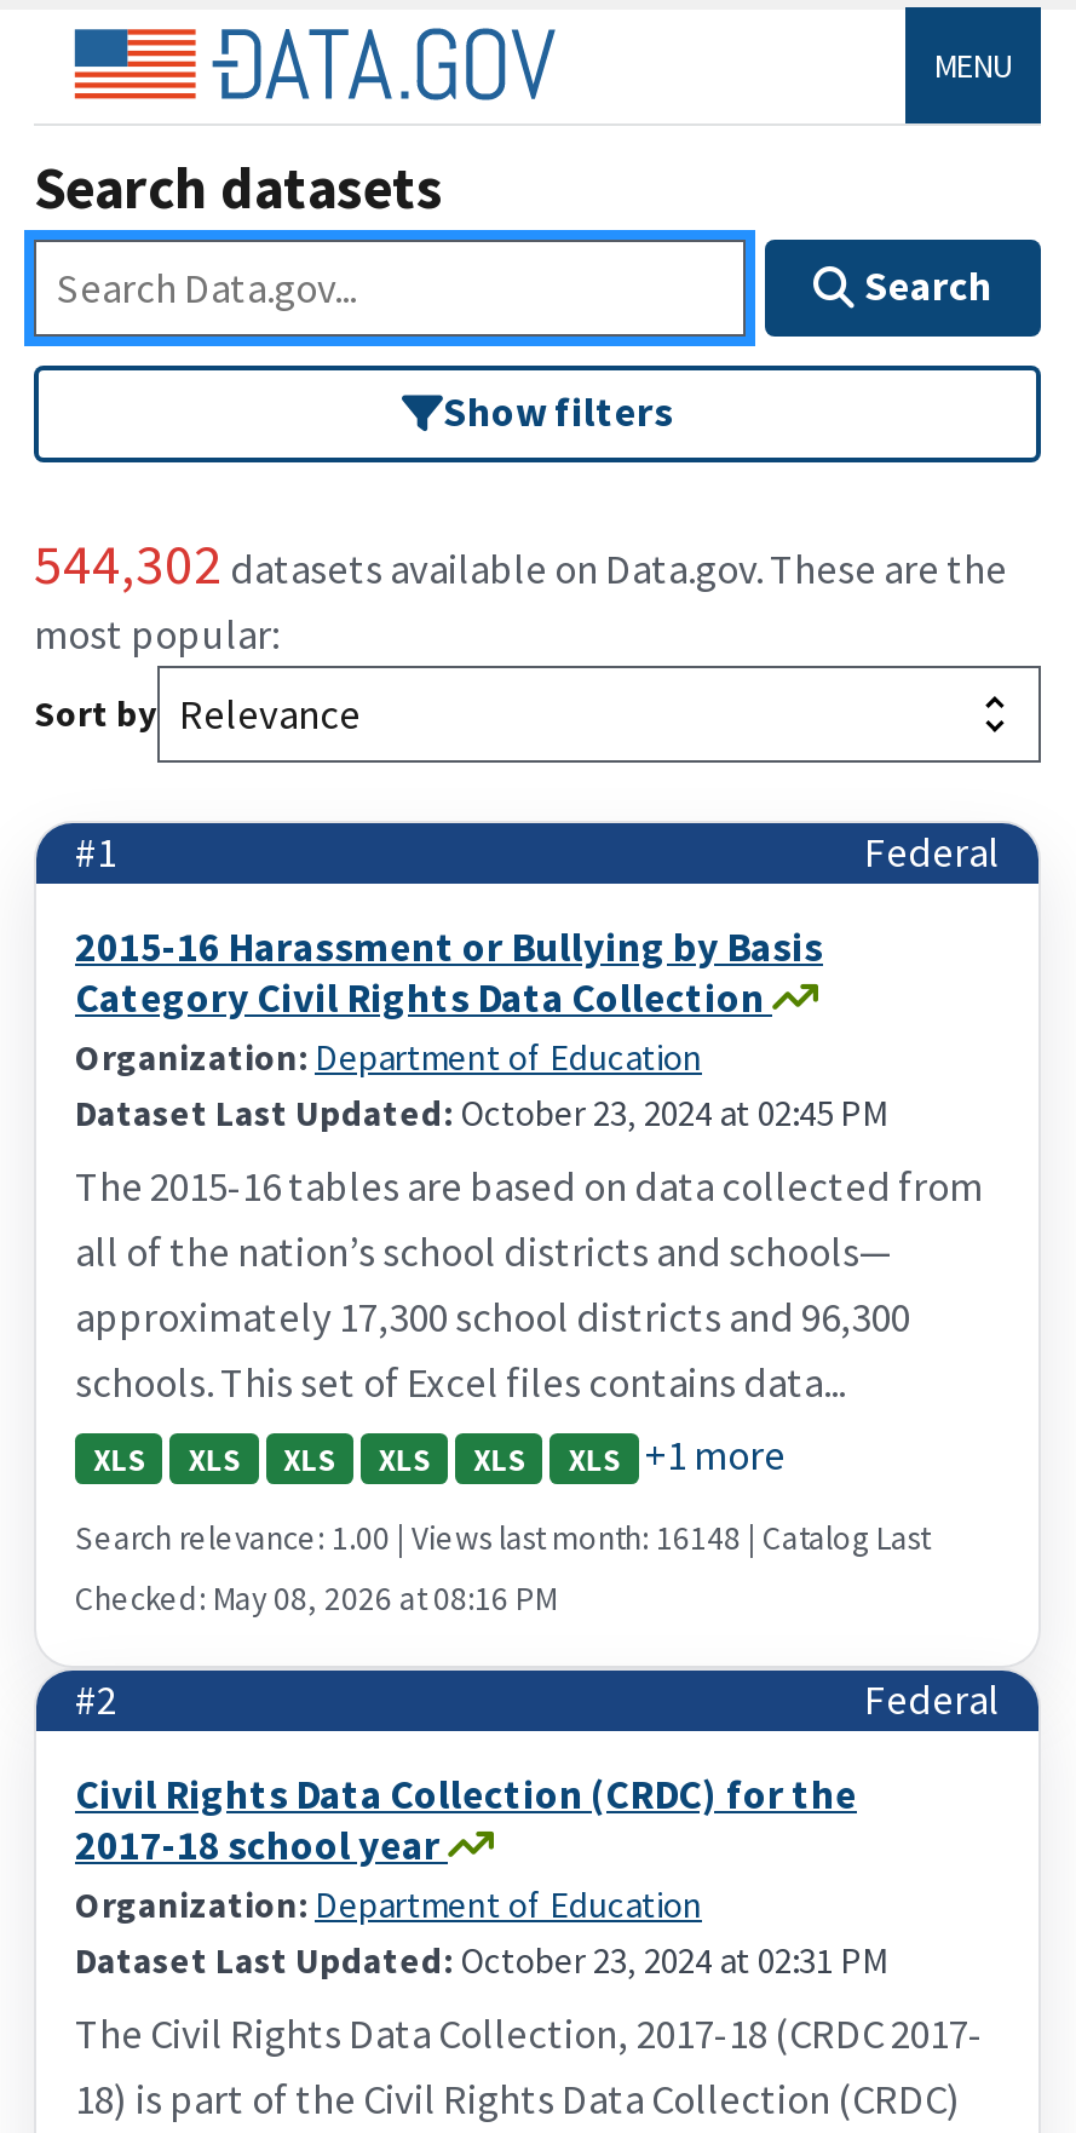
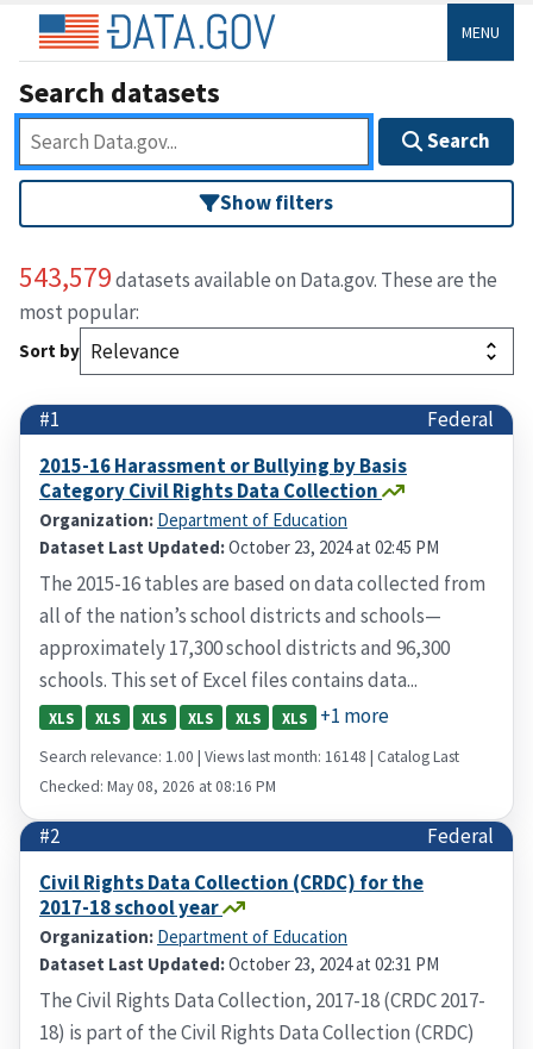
[34,528,1007,598] 544,302 datasets available on Data.gov. These are the -> [19,259,497,294] 543,579 datasets available on Data.gov. These are the

